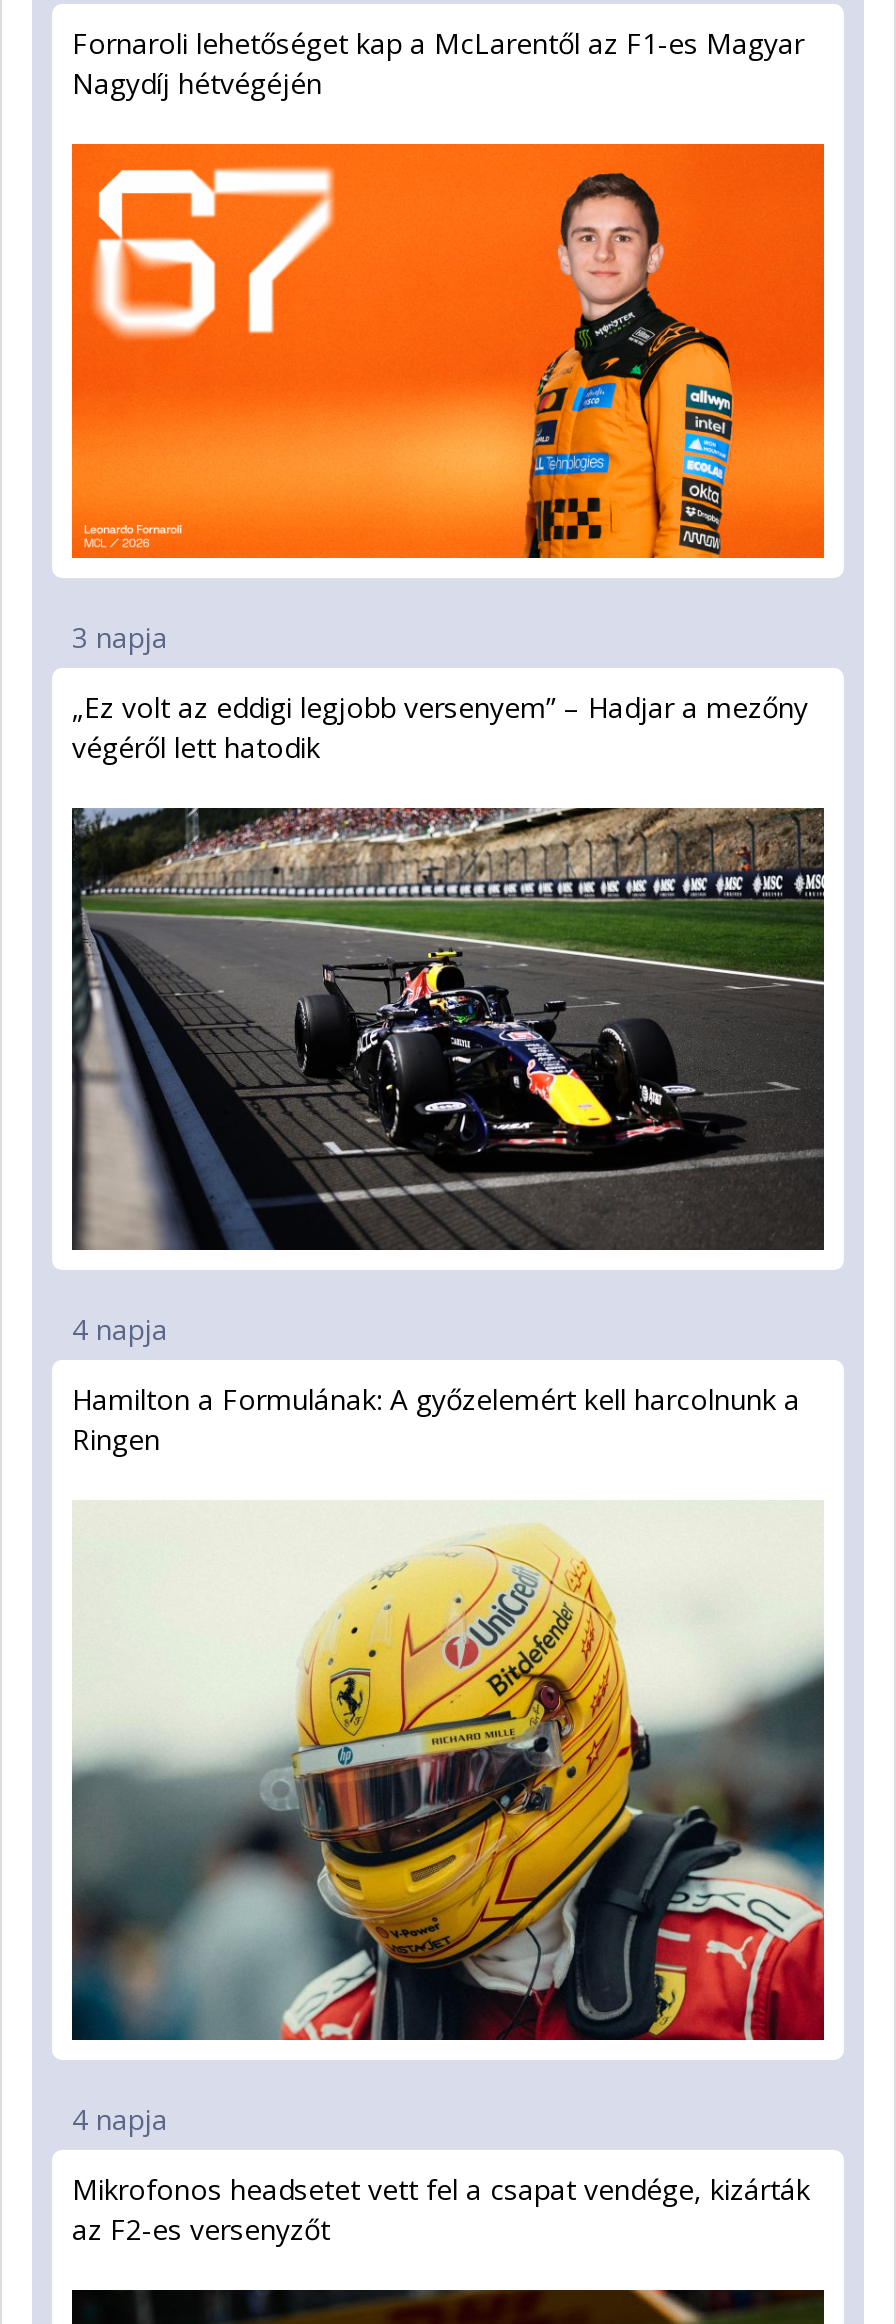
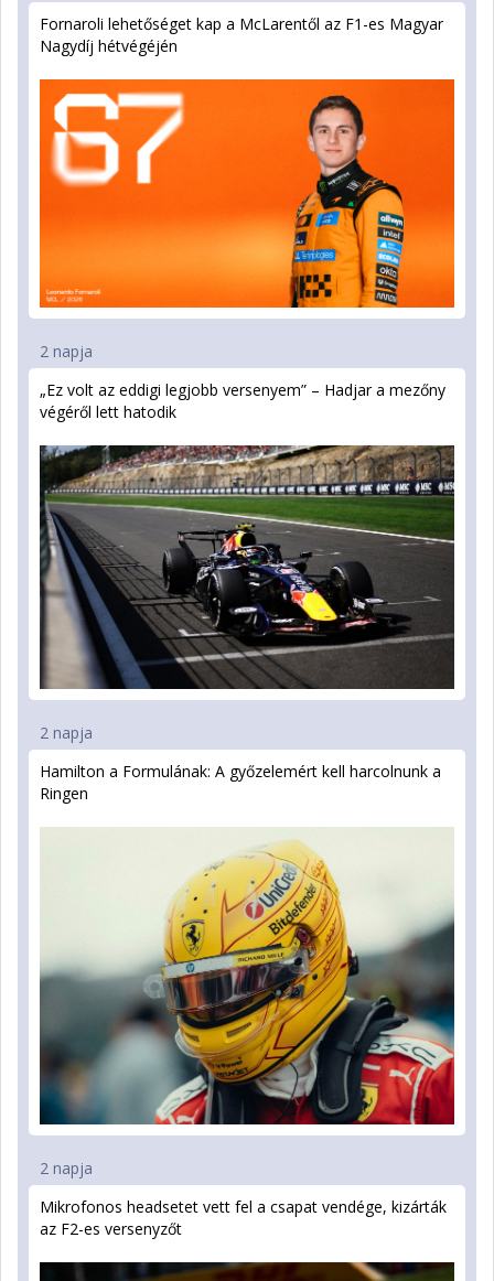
[72,618,168,656] 3 napja -> [40,341,93,362] 2 napja
[72,1309,168,1347] 4 napja -> [40,722,93,743] 2 napja
[72,2100,168,2138] 4 napja -> [40,1157,93,1178] 2 napja

